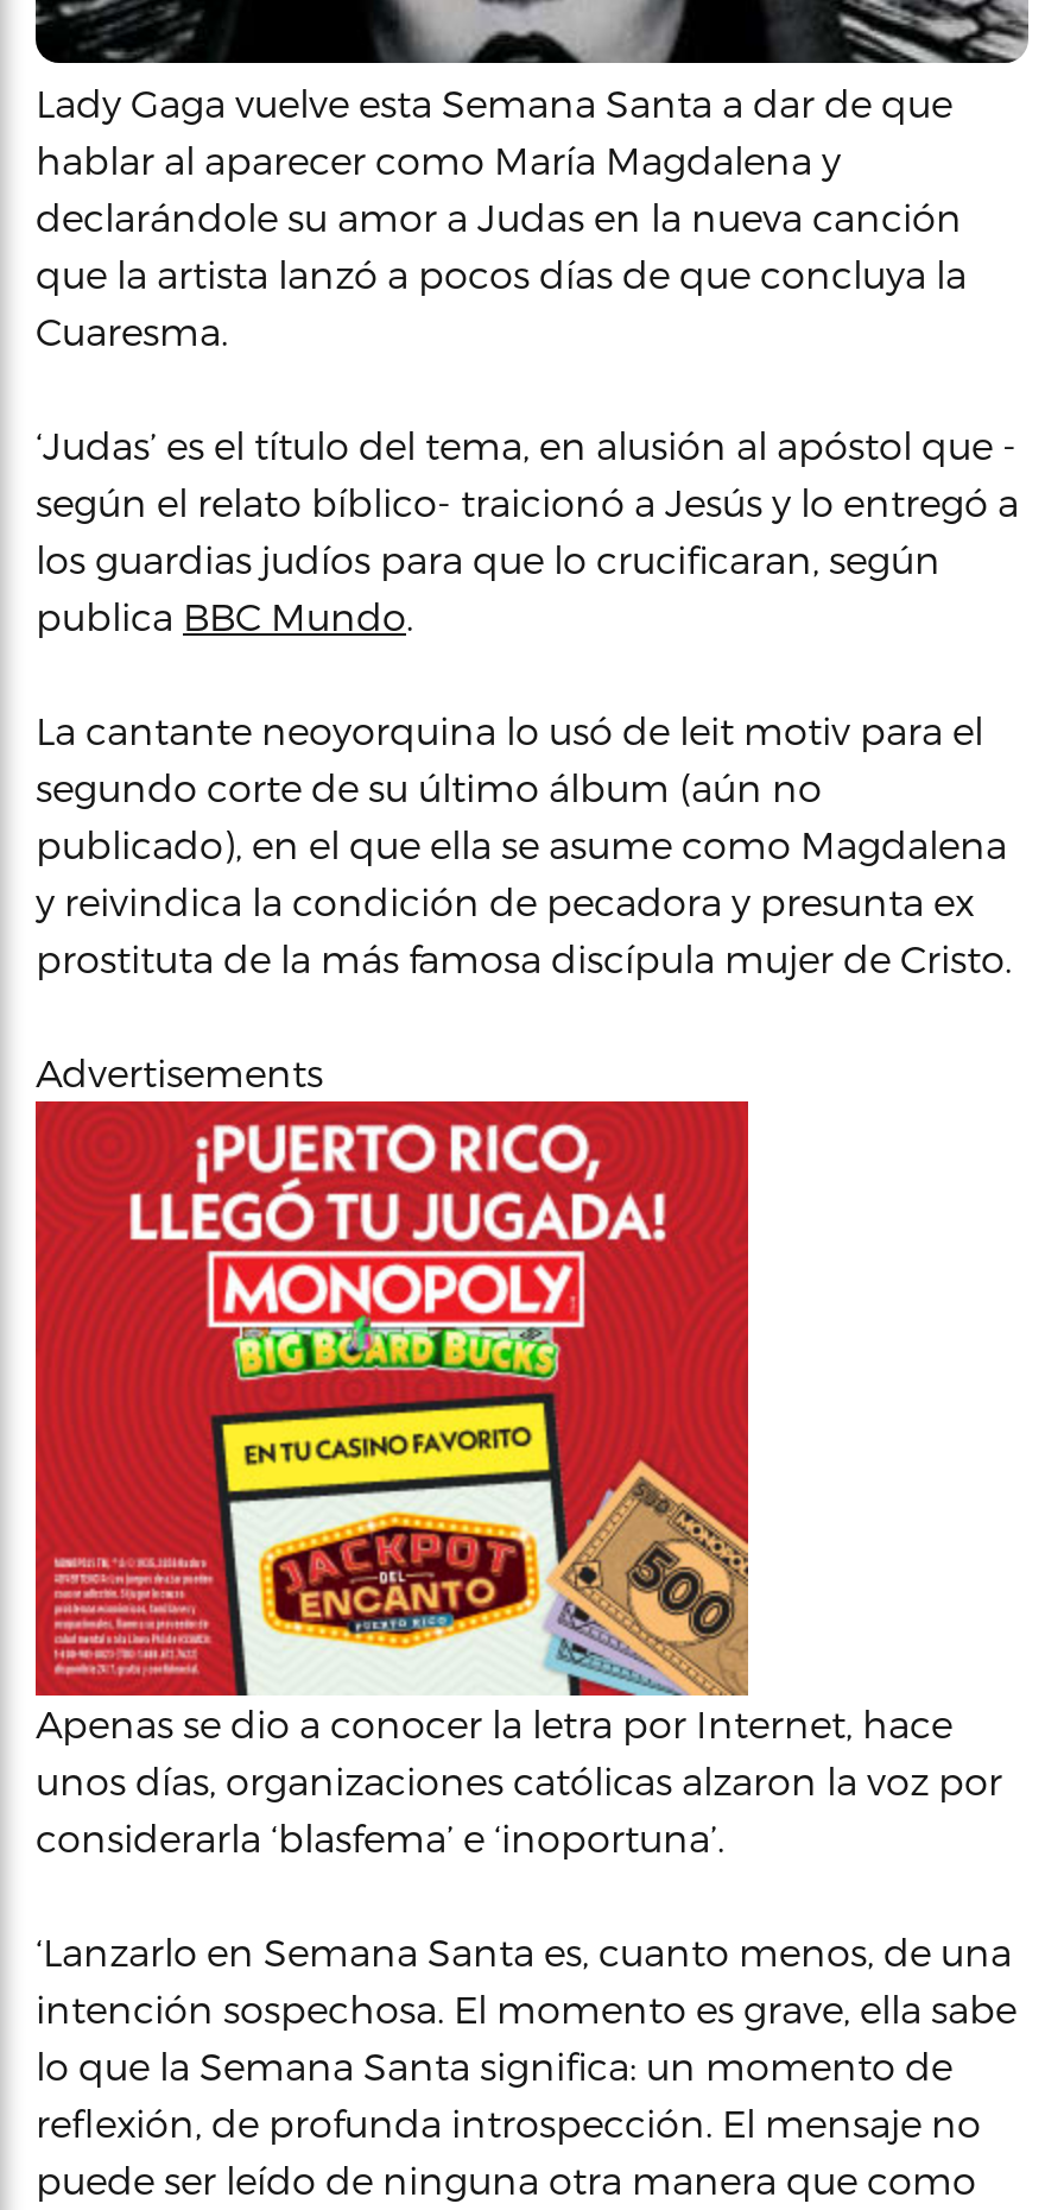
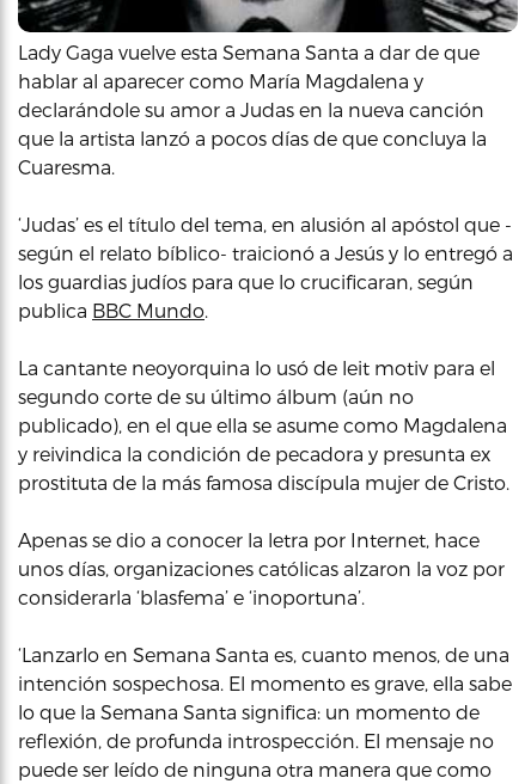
[36,1050,323,1095] Advertisements -> none
[33,1098,750,1694] [image] -> none

